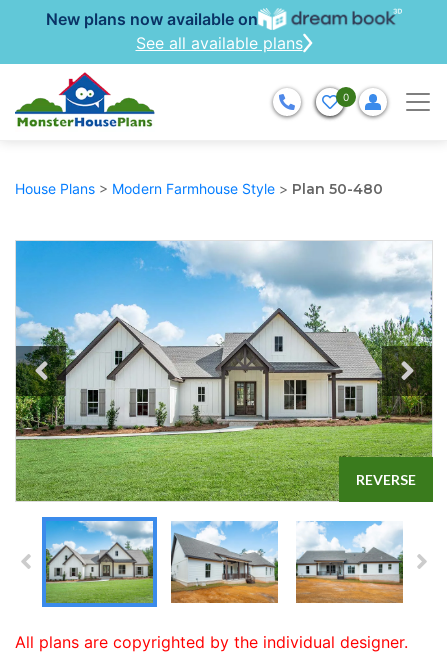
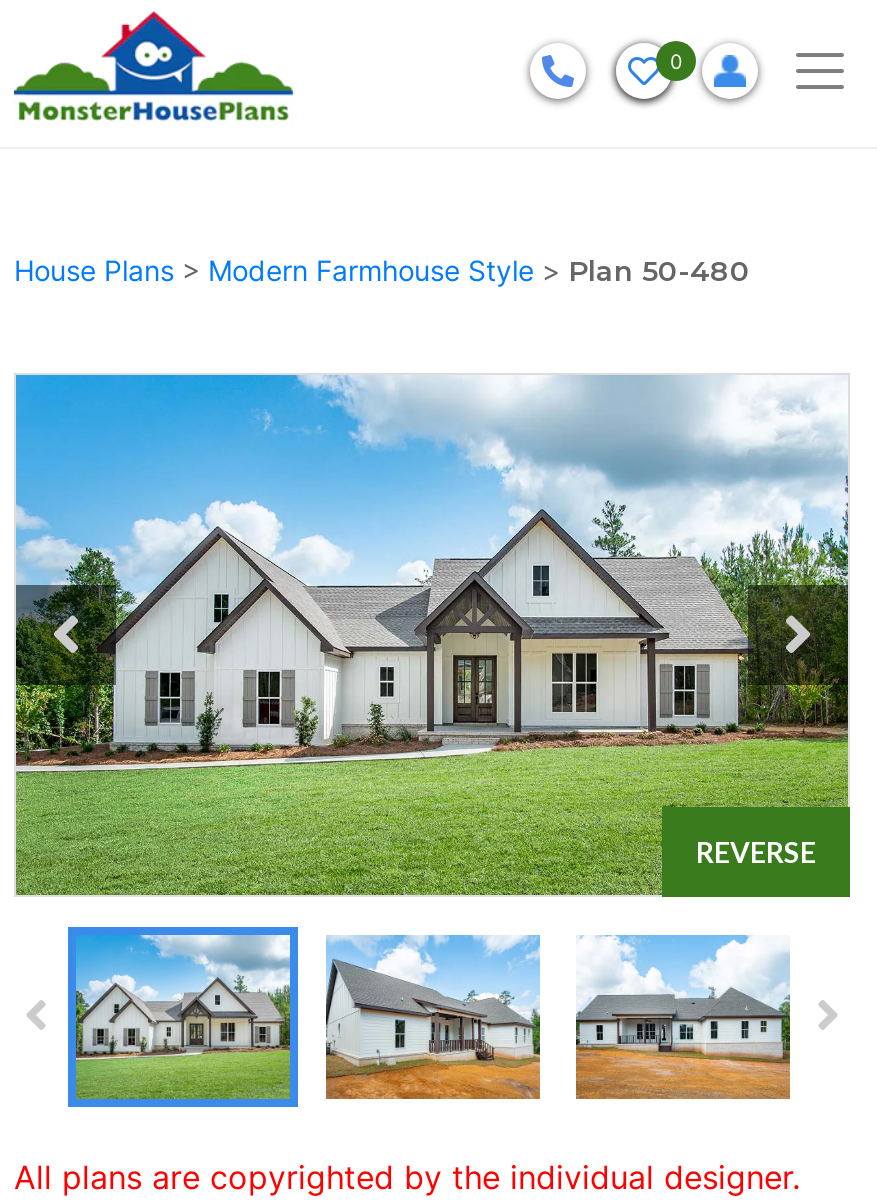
[46,9,302,53] New plans now available on | See all available plans -> none
moved [52,74,127,130] -> [88,15,238,127]: [image]

